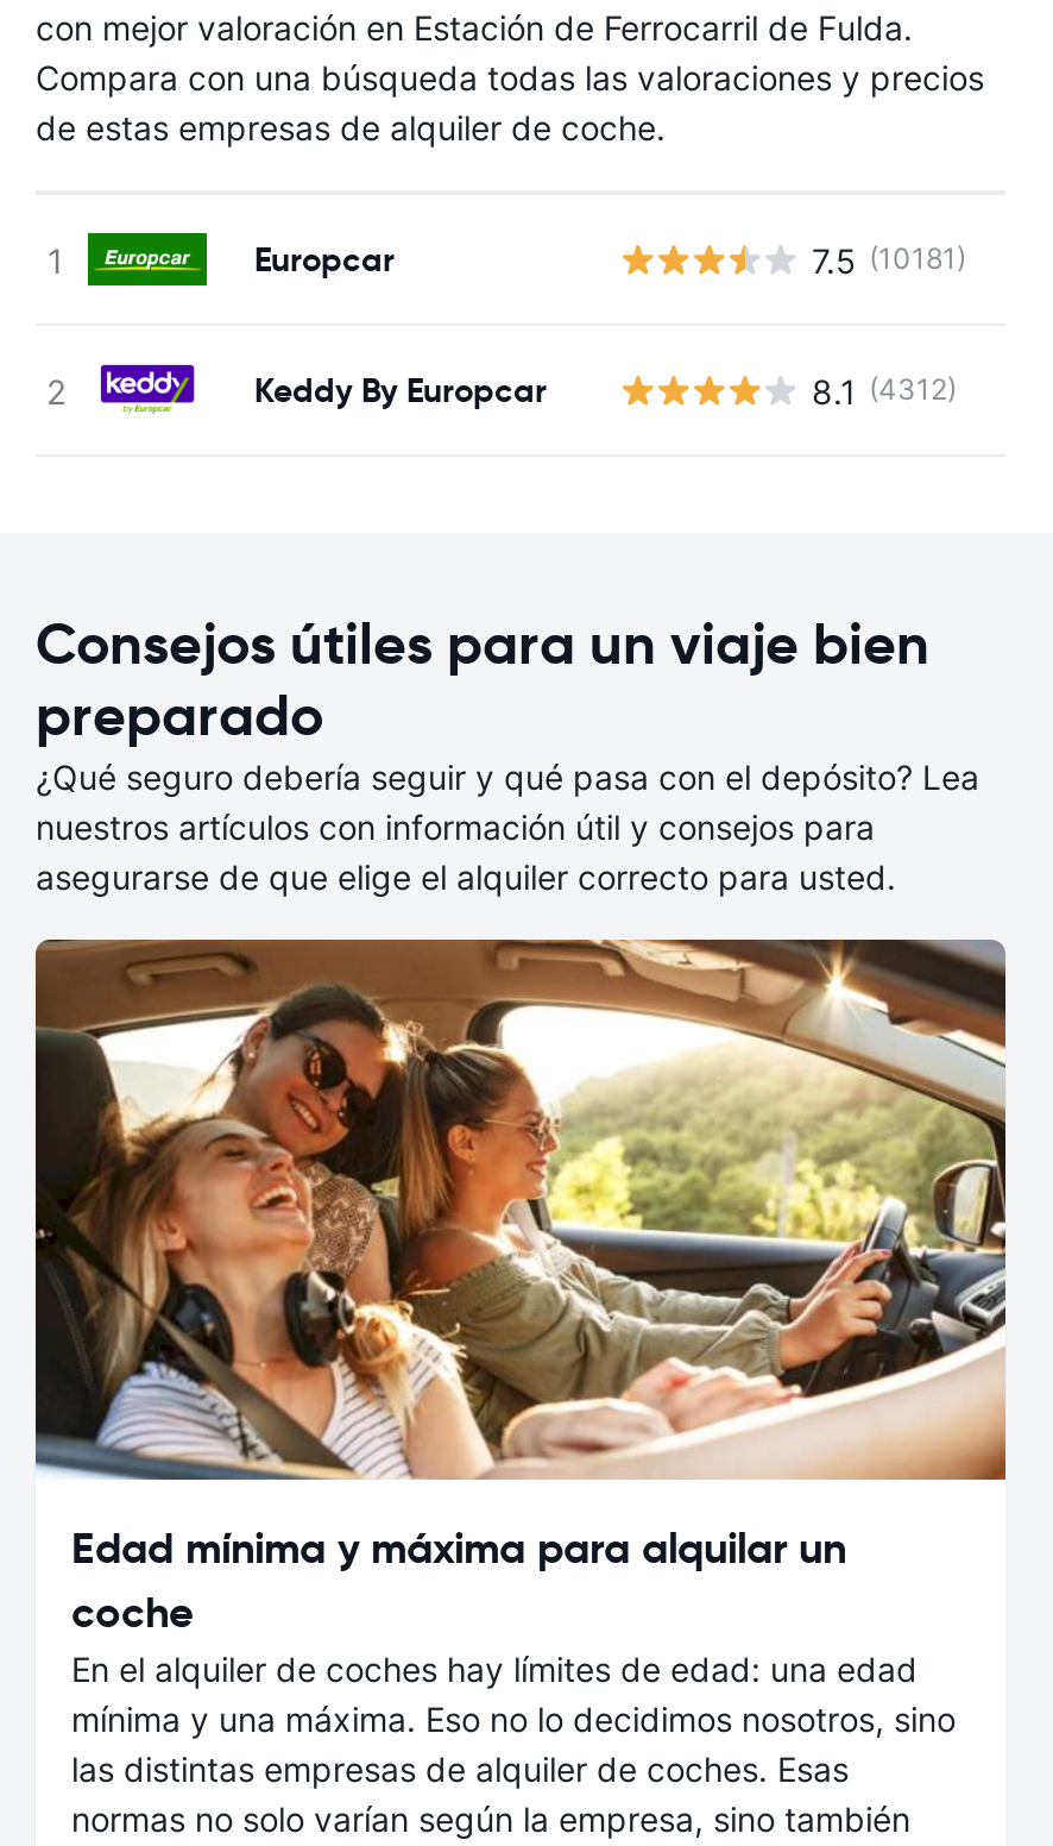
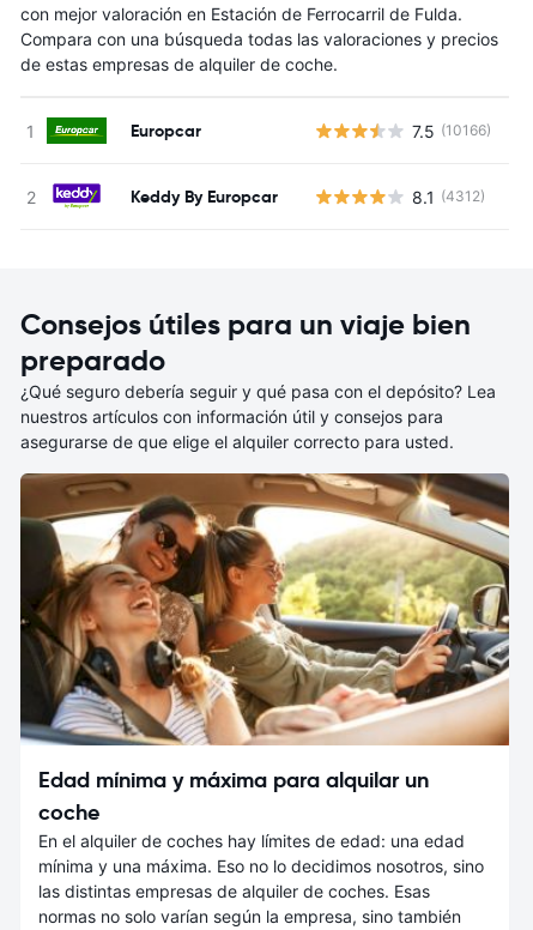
[812,239,966,280] 7.5 (10181) -> [411,120,490,141] 7.5 (10166)

